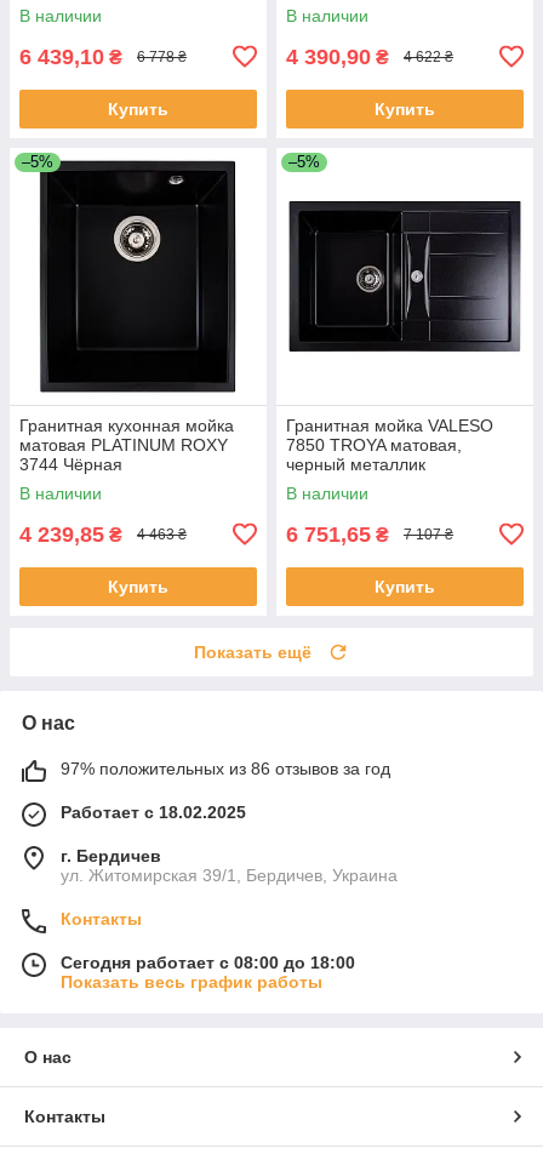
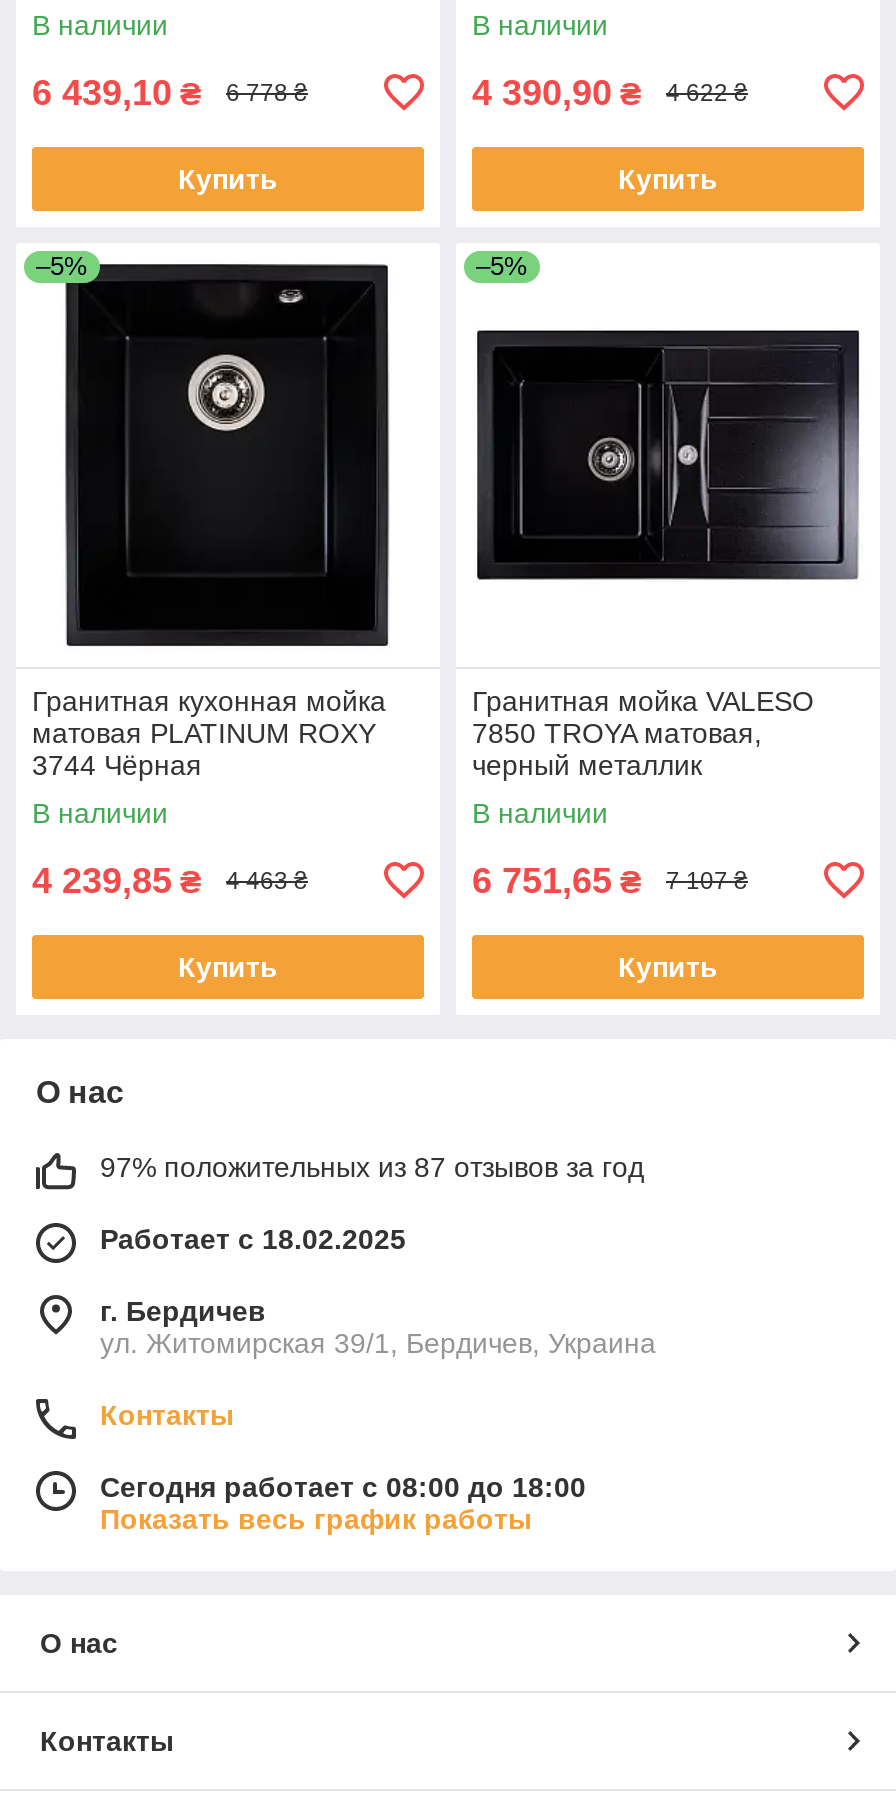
[194,642,311,662] Показать ещё -> none
[61,759,390,778] 97% положительных из 86 отзывов за год -> [100,1151,644,1183] 97% положительных из 87 отзывов за год

